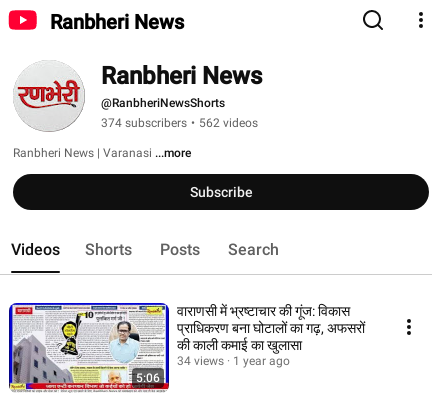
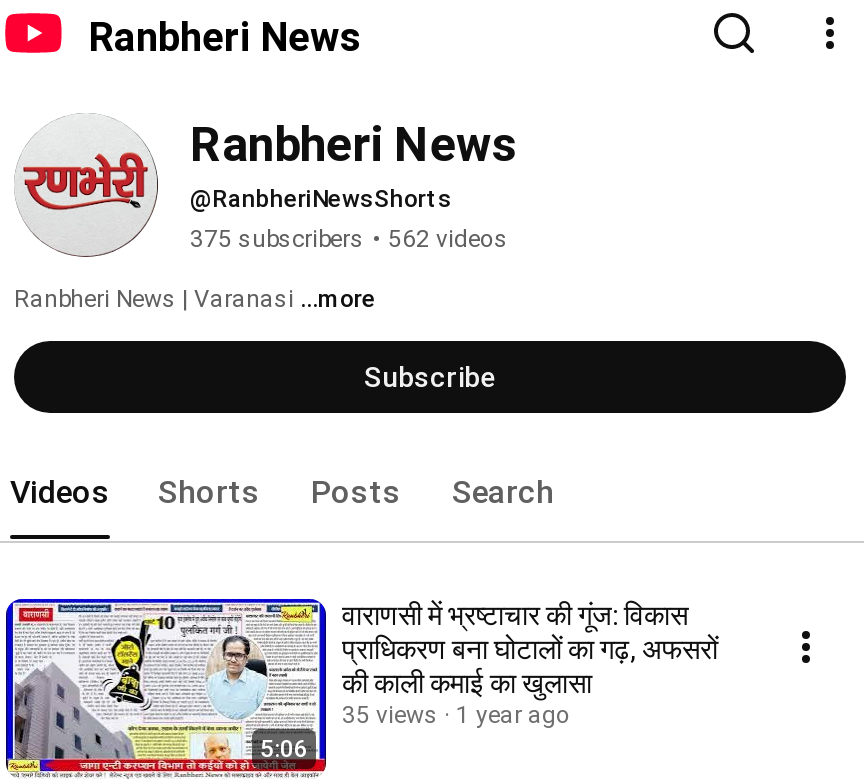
[101,116,258,130] 374 subscribers • 562 videos -> [190,225,508,253] 375 subscribers • 562 videos
[177,354,290,368] 34 views 1 year ago -> [342,701,570,729] 35 views 1 year ago

